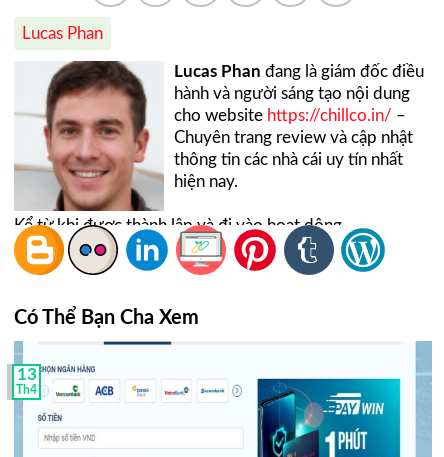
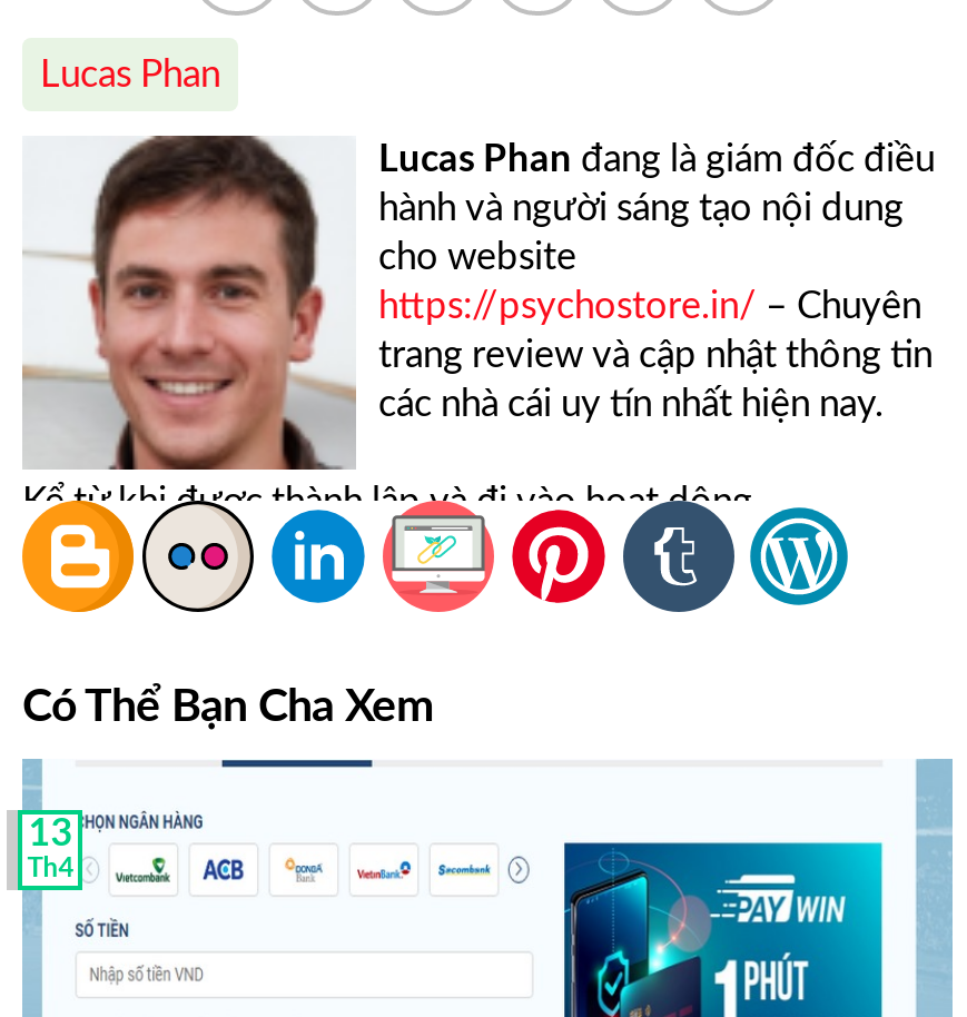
[174,107,413,190] cho website https://chillco.in/ – | Chuyên trang review và cập nhật | thông tin các nhà cái uy tín nhất | hiện nay. -> [378,238,933,423] cho website | https://psychostore.in/ – Chuyên | trang review và cập nhật thông tin | các nhà cái uy tín nhất hiện nay.

